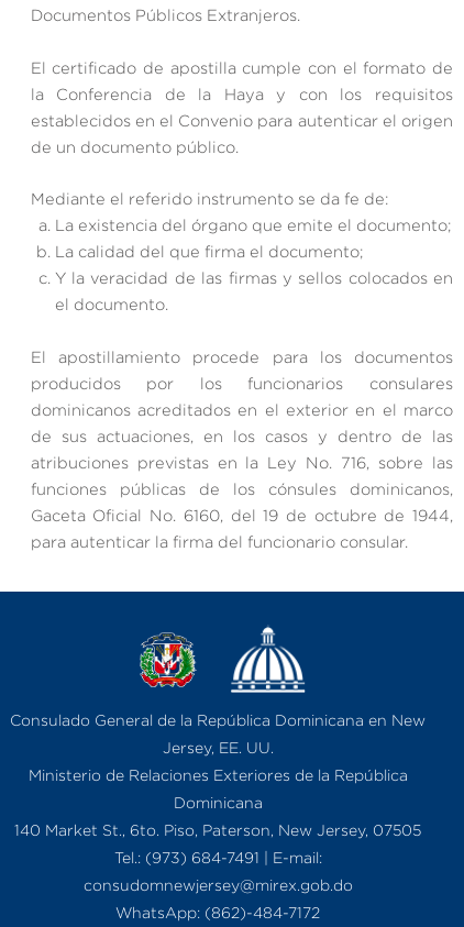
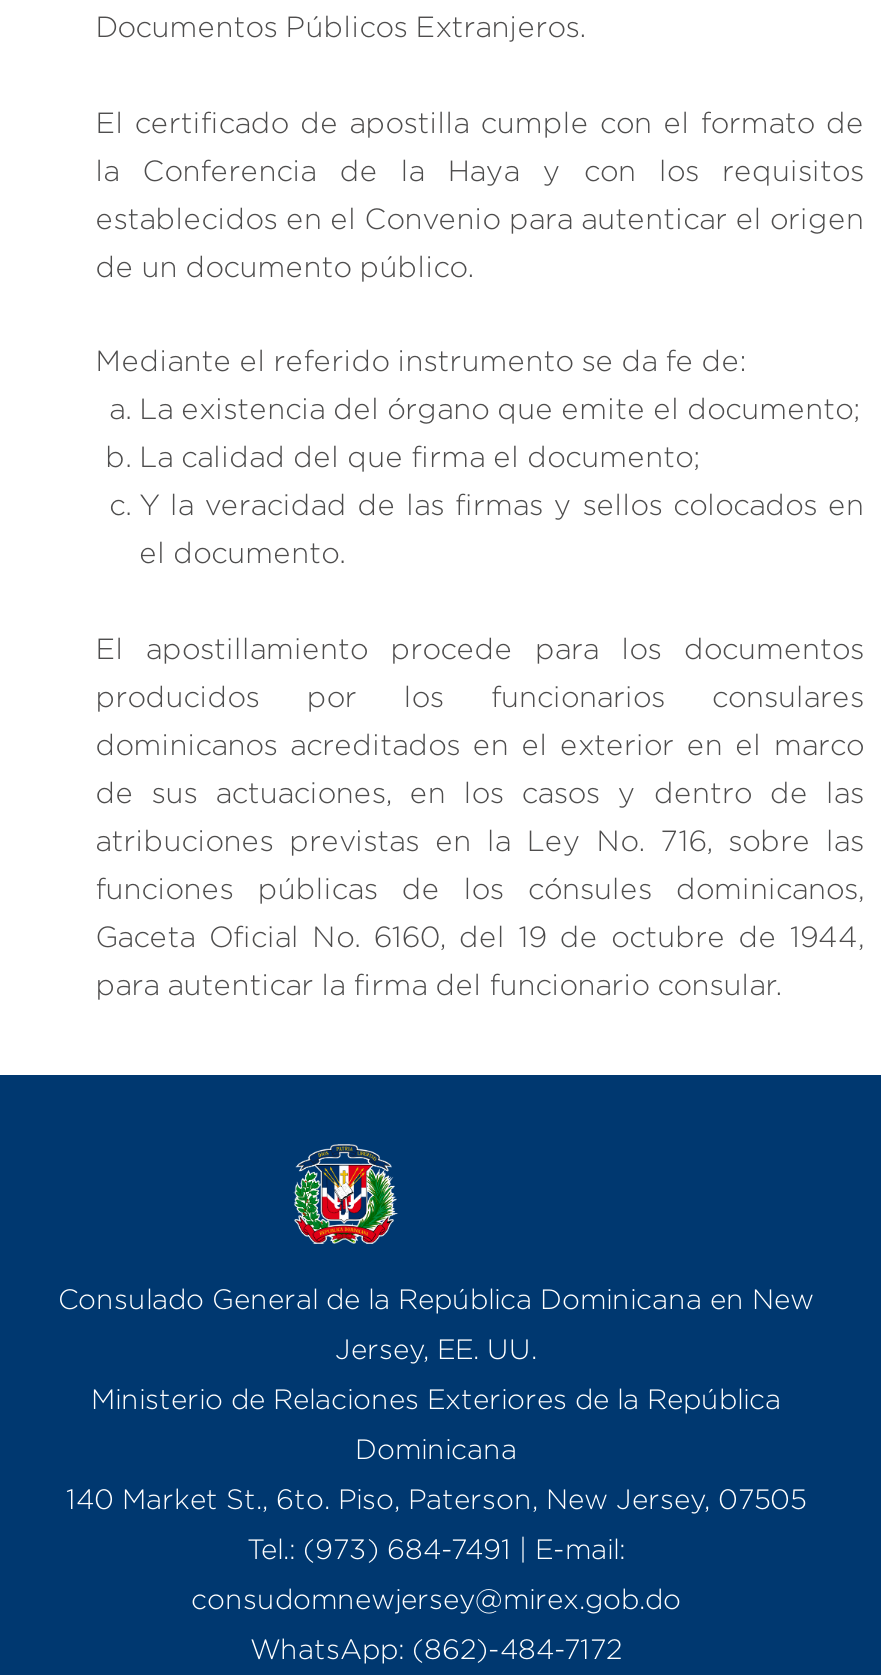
[230,626,306,694] [image] -> none

